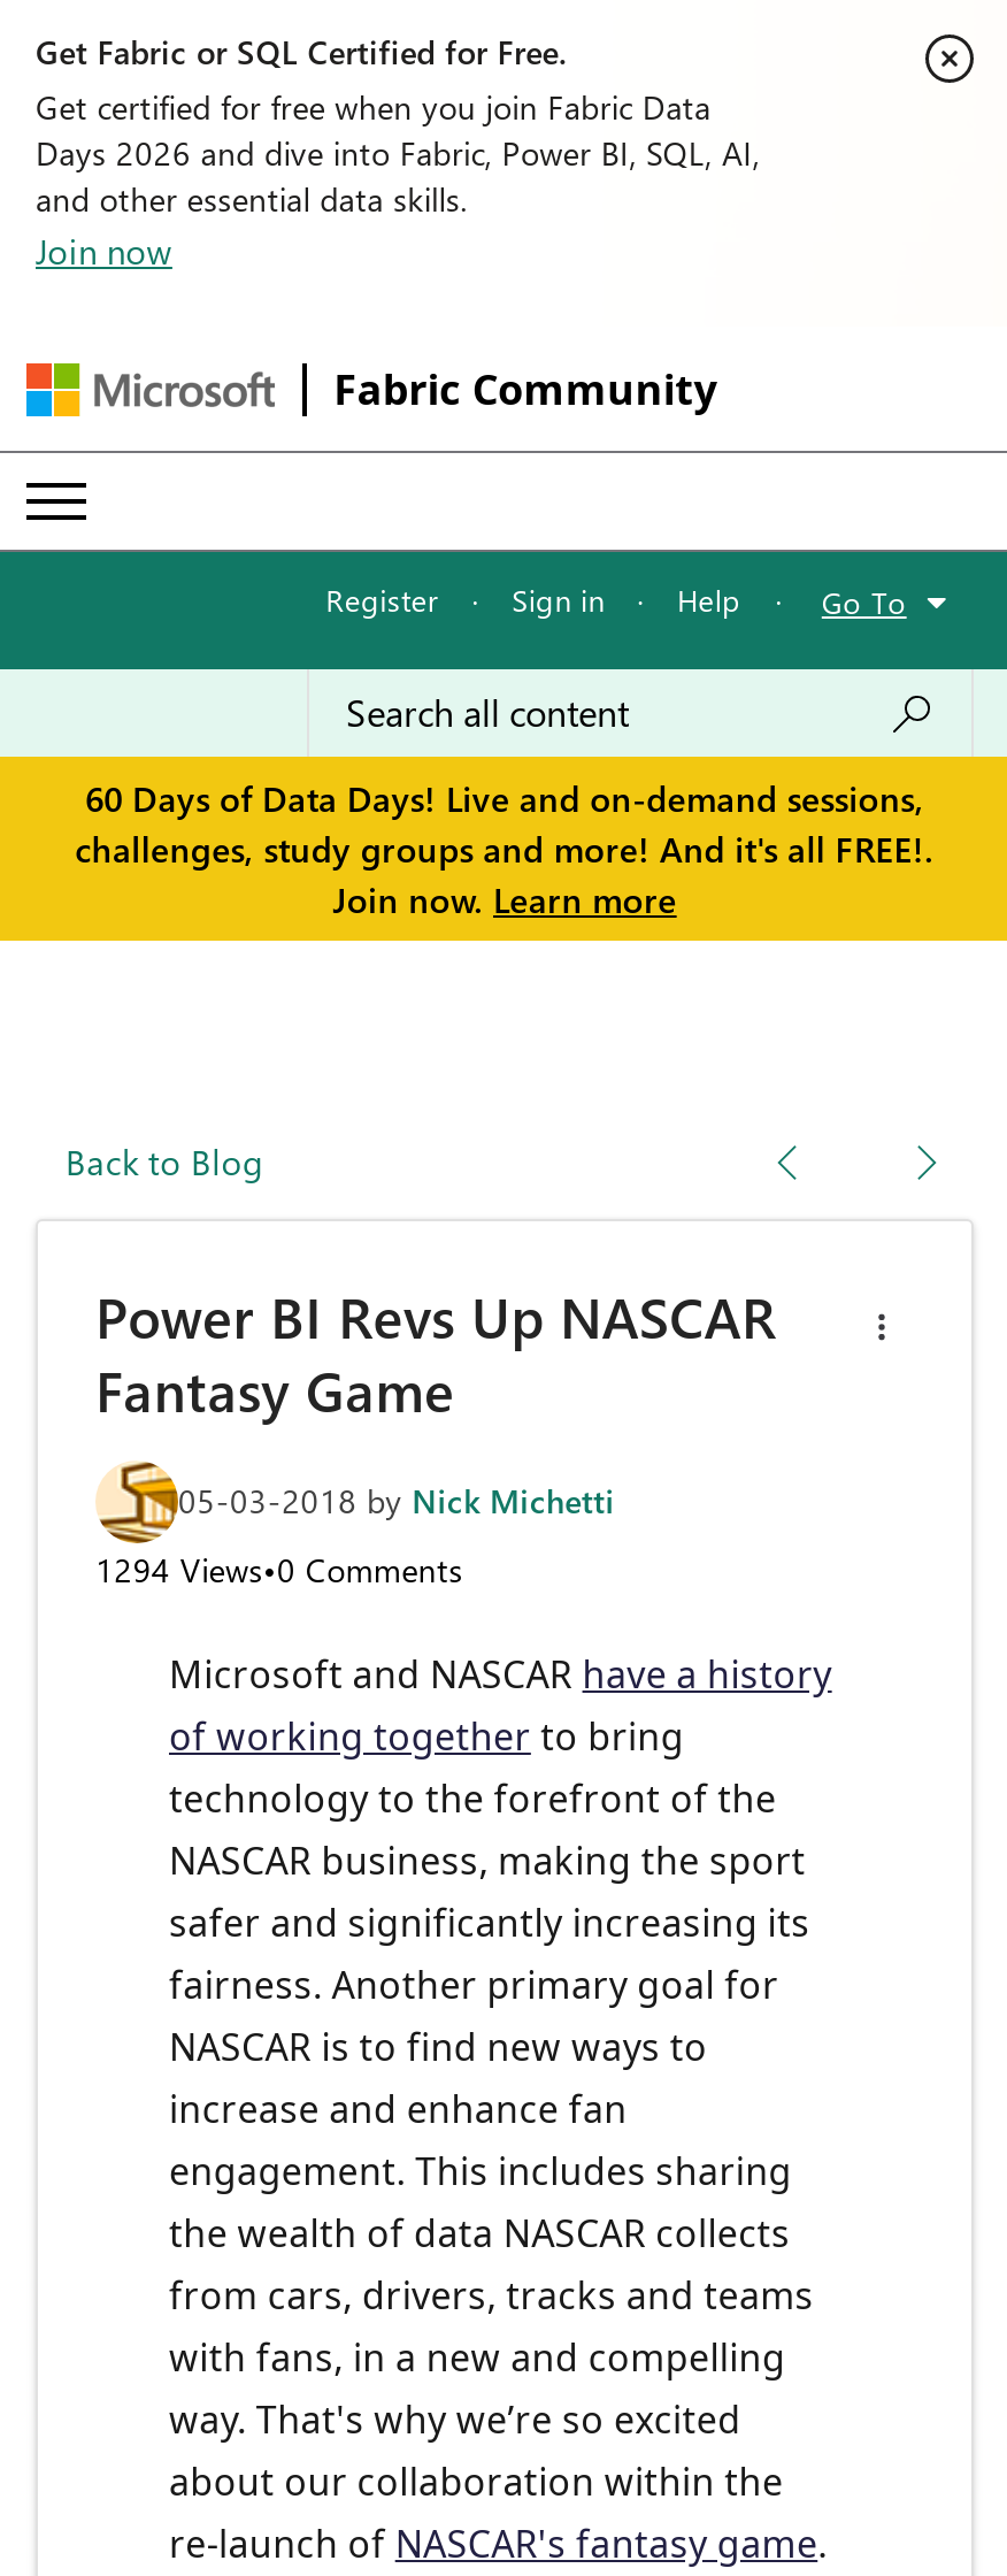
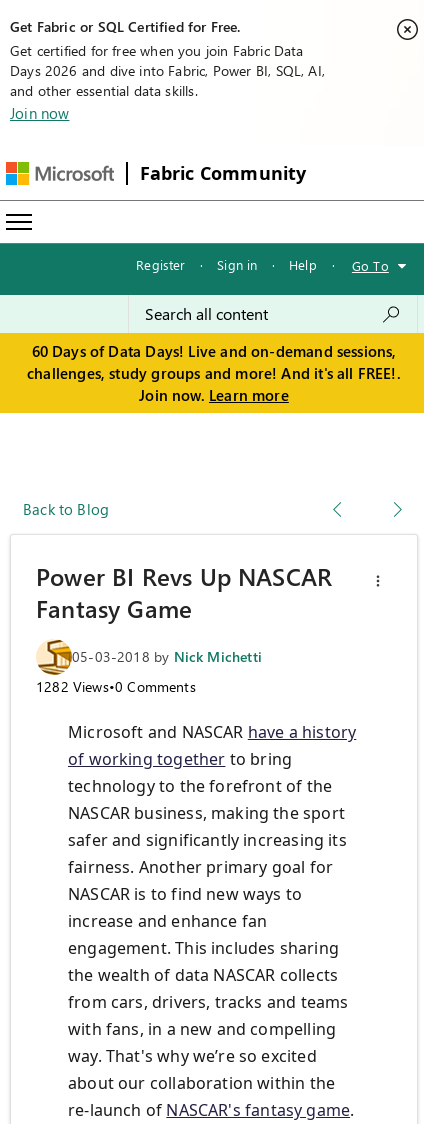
[95,1549,463,1593] 1294 Views•0 Comments -> [36,677,196,696] 1282 Views•0 Comments

